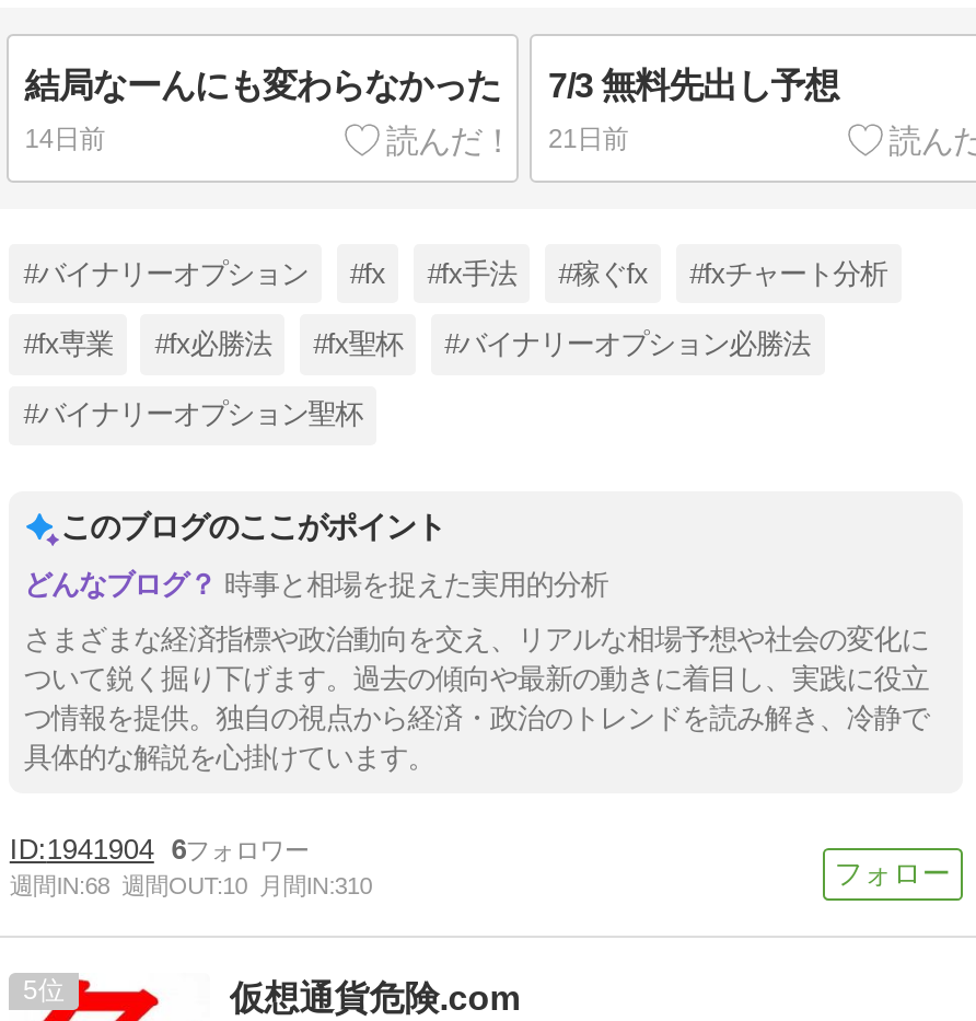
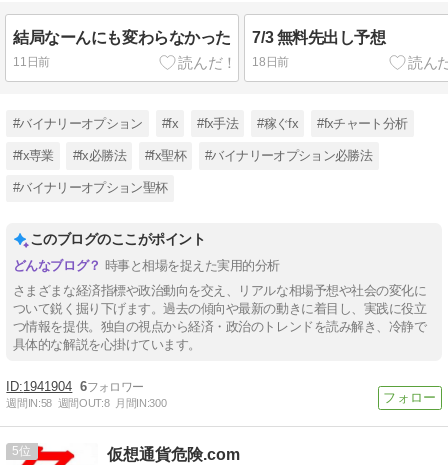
[25,124,105,155] 14日前 -> [13,55,50,69] 11日前
[548,124,628,155] 21日前 -> [252,55,289,69] 18日前
[10,872,372,898] 週間IN:68 週間OUT:10 月間IN:310 -> [6,397,166,409] 週間IN:58 週間OUT:8 月間IN:300

